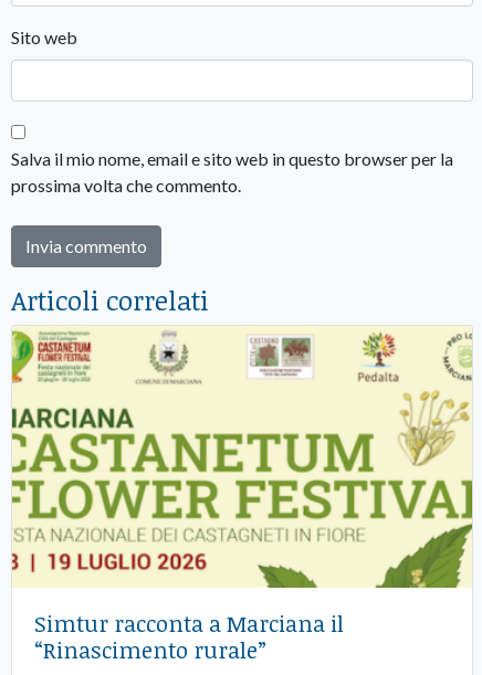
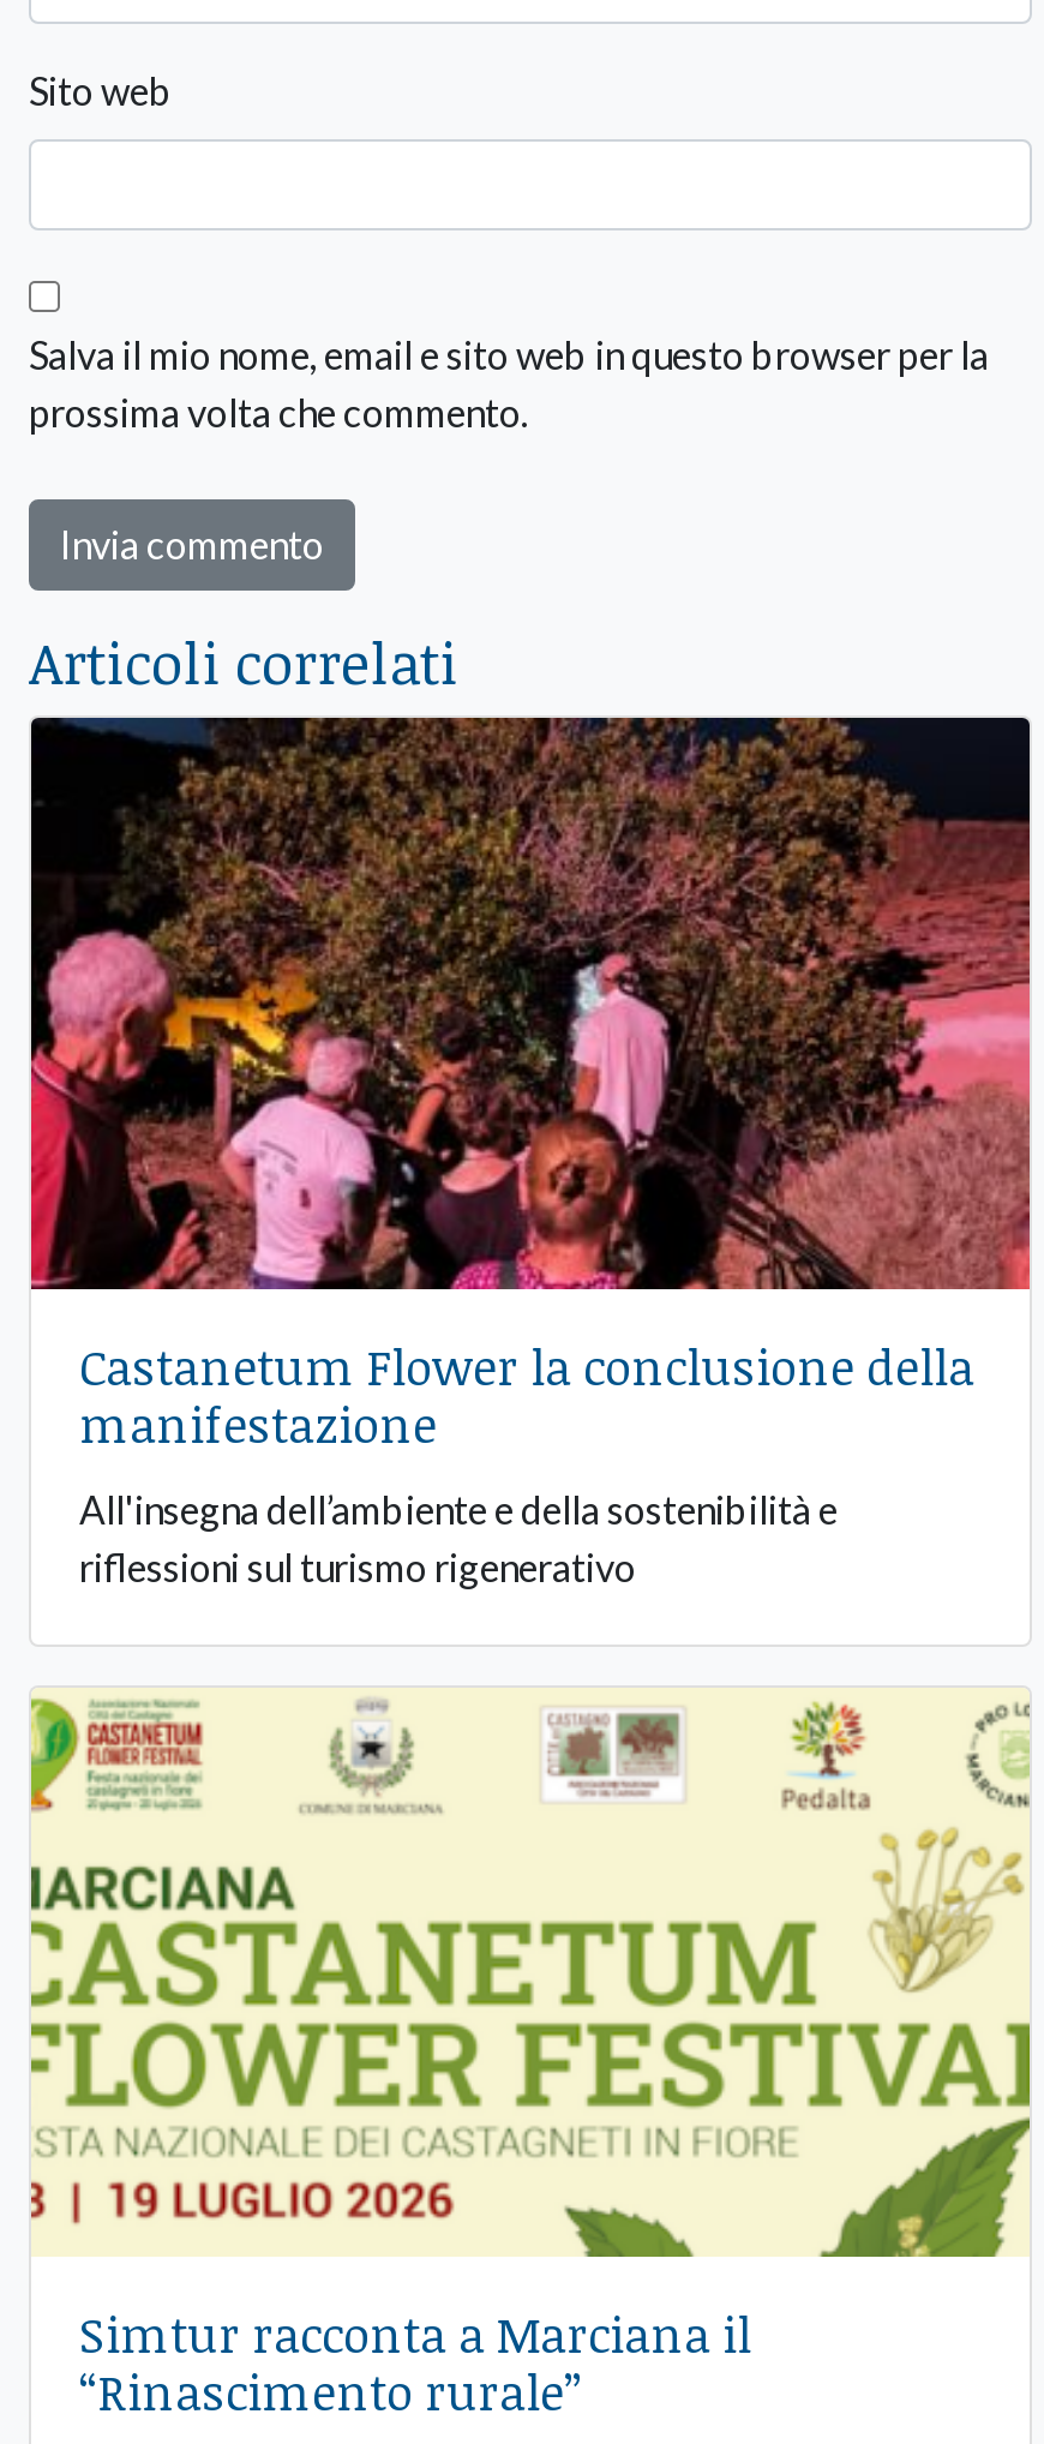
none -> [29,714,1032,1589] [image] | Castanetum Flower la conclusione della | manifestazione | All'insegna dell’ambiente e della sostenibilità e | riflessioni sul turismo rigenerativo

